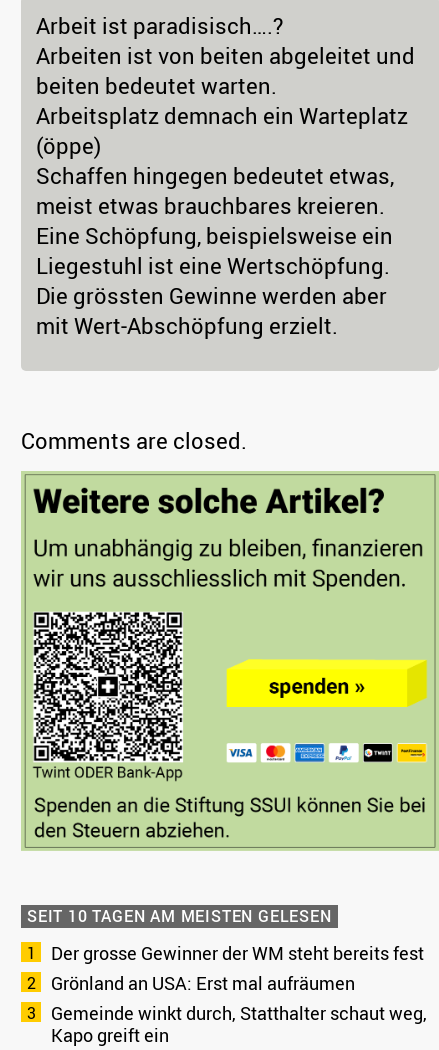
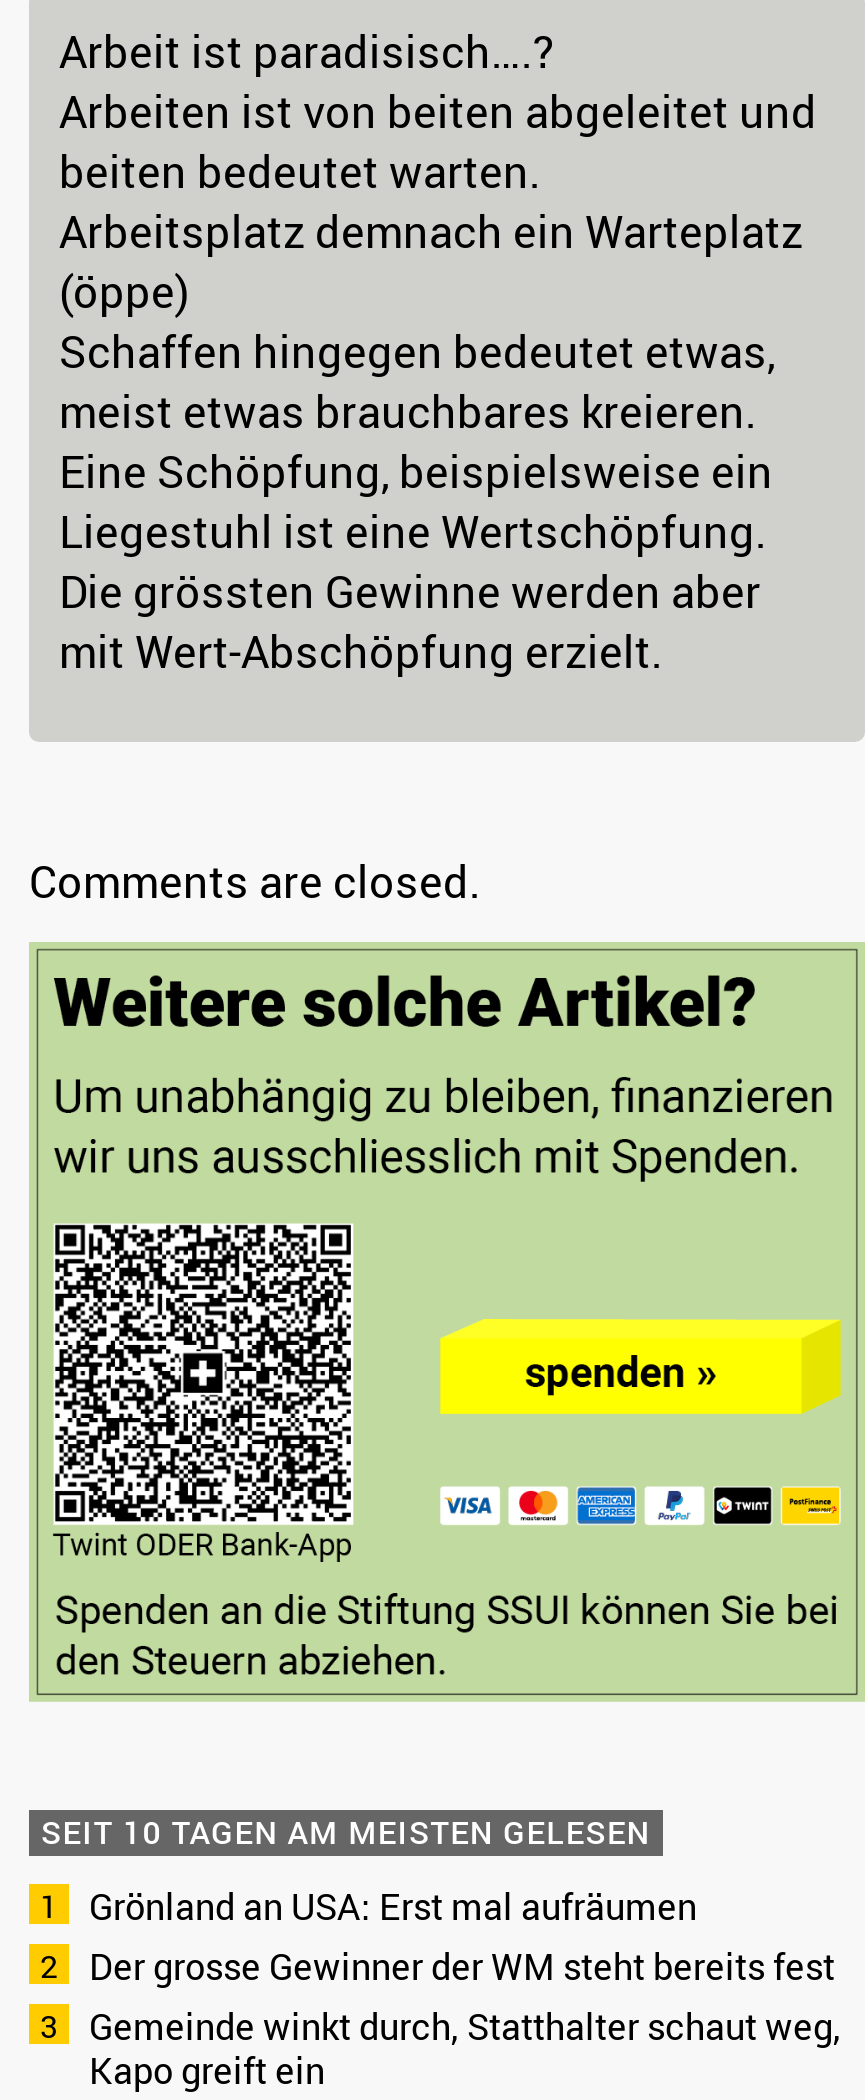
moved [51,940,424,964] -> [89,1941,835,1989]: Der grosse Gewinner der WM steht bereits fest
moved [51,970,355,994] -> [89,1881,697,1929]: Grönland an USA: Erst mal aufräumen

